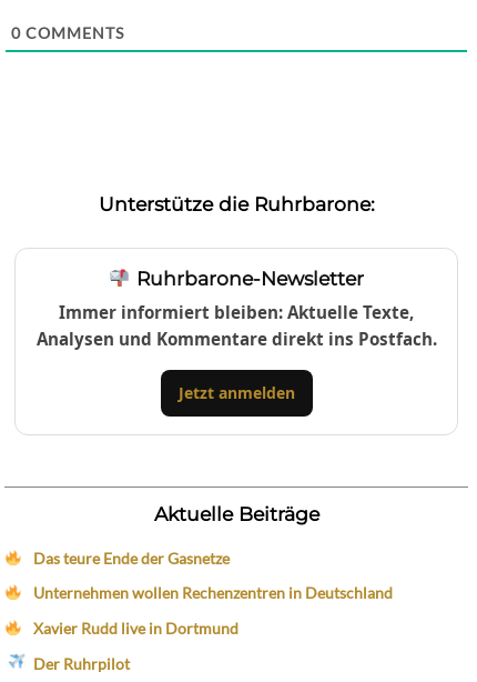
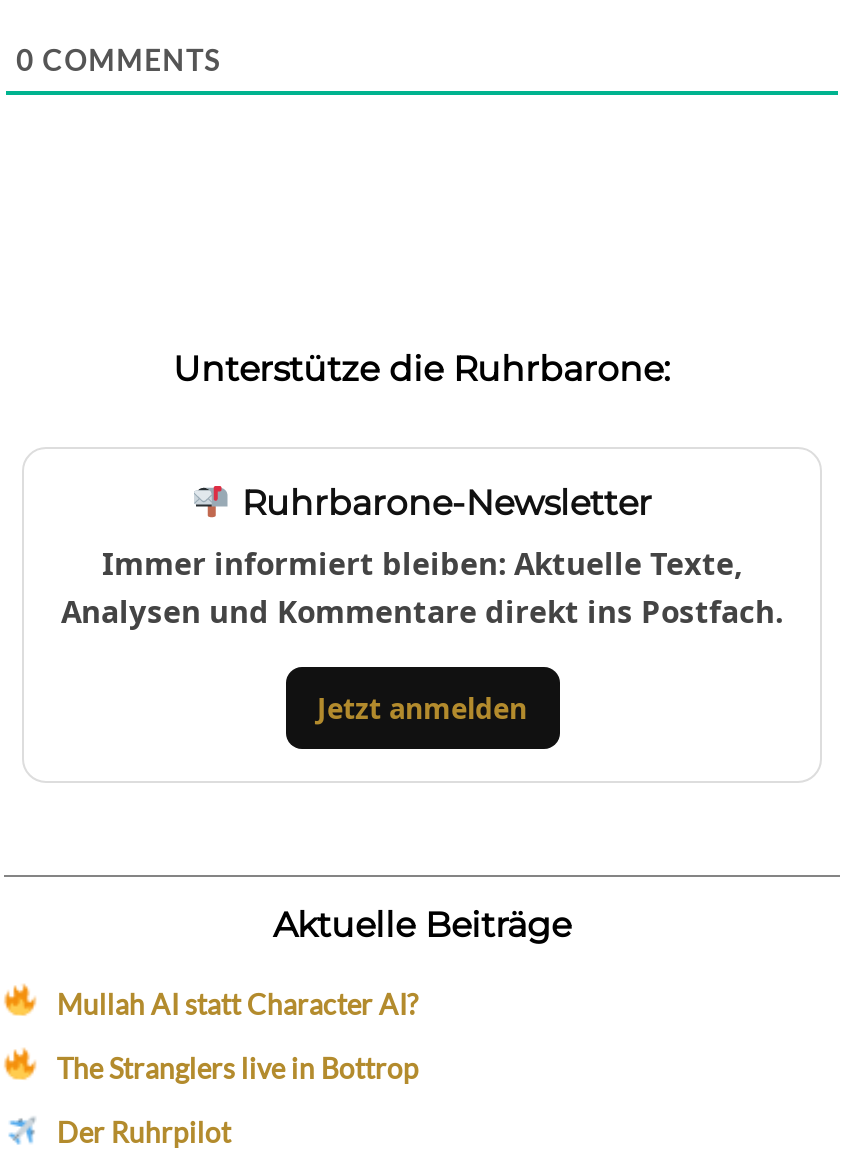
[34,548,393,638] Das teure Ende der Gasnetze | Unternehmen wollen Rechenzentren in Deutschland | Xavier Rudd live in Dortmund -> [57,987,419,1085] Mullah AI statt Character AI? | The Stranglers live in Bottrop

